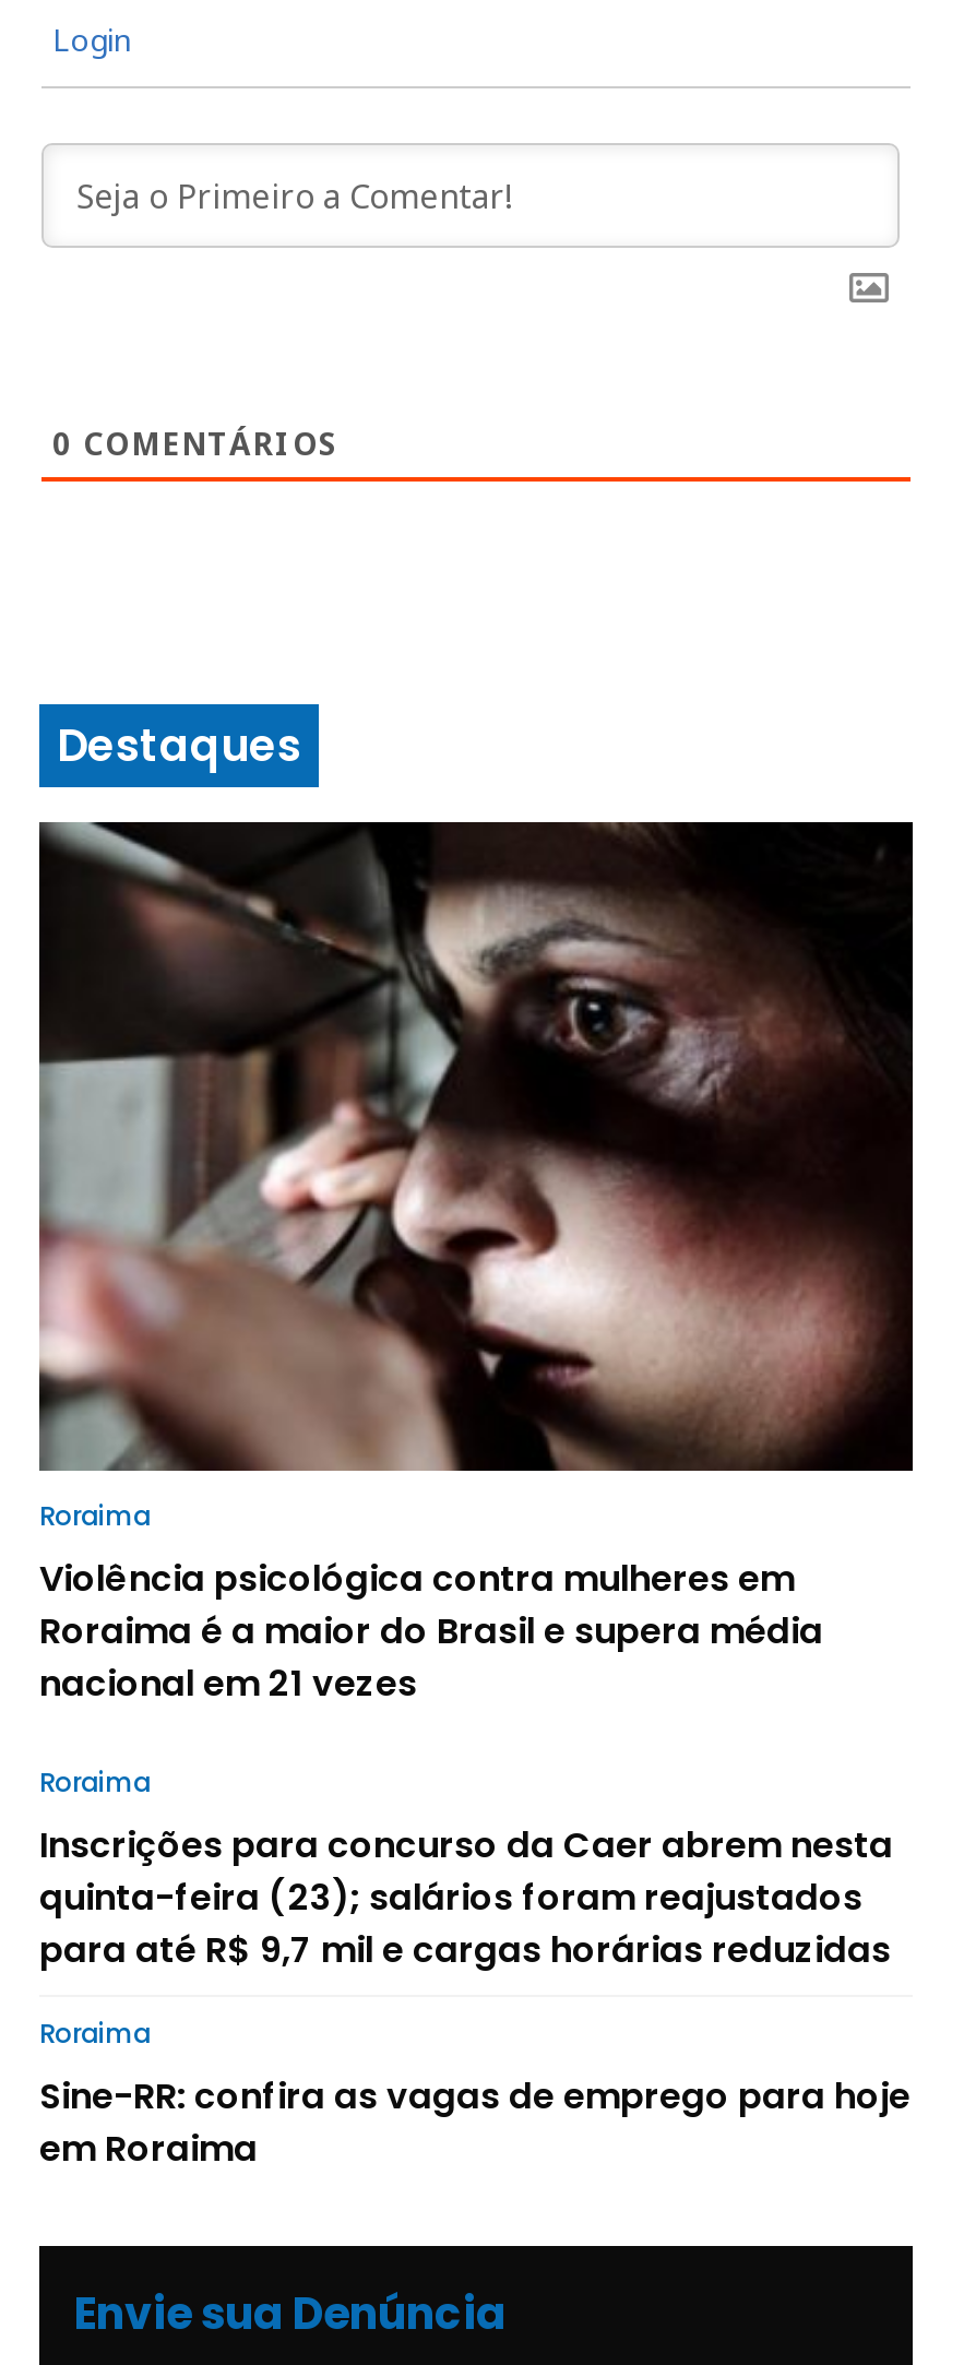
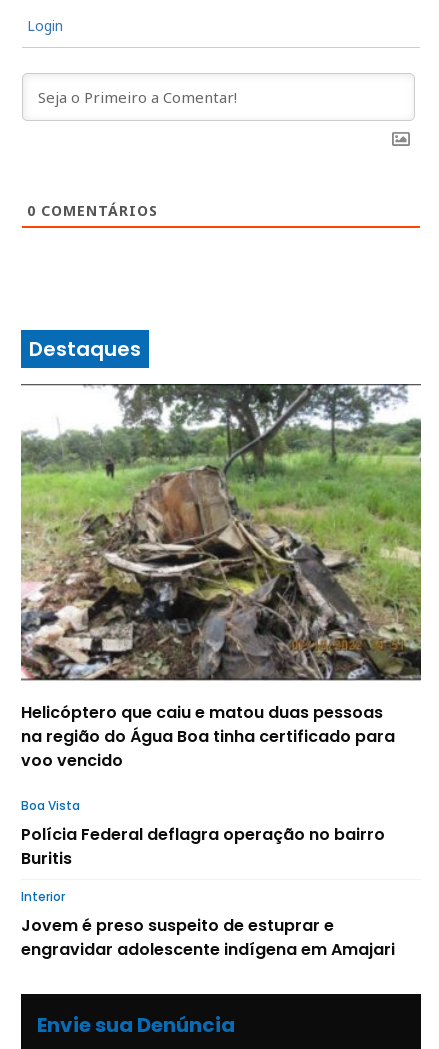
[37,822,915,1708] [image] | Roraima | Violência psicológica contra mulheres em | Roraima é a maior do Brasil e supera média | nacional em 21 vezes -> [20,383,422,772] [image] | Helicóptero que caiu e matou duas pessoas | na região do Água Boa tinha certificado para | voo vencido
[39,1763,893,1974] Roraima | Inscrições para concurso da Caer abrem nesta | quinta-feira (23); salários foram reajustados | para até R$ 9,7 mil e cargas horárias reduzidas -> [21,797,385,870] Boa Vista | Polícia Federal deflagra operação no bairro | Buritis
[39,2014,911,2173] Roraima | Sine-RR: confira as vagas de emprego para hoje | em Roraima -> [21,888,395,961] Interior | Jovem é preso suspeito de estuprar e | engravidar adolescente indígena em Amajari

